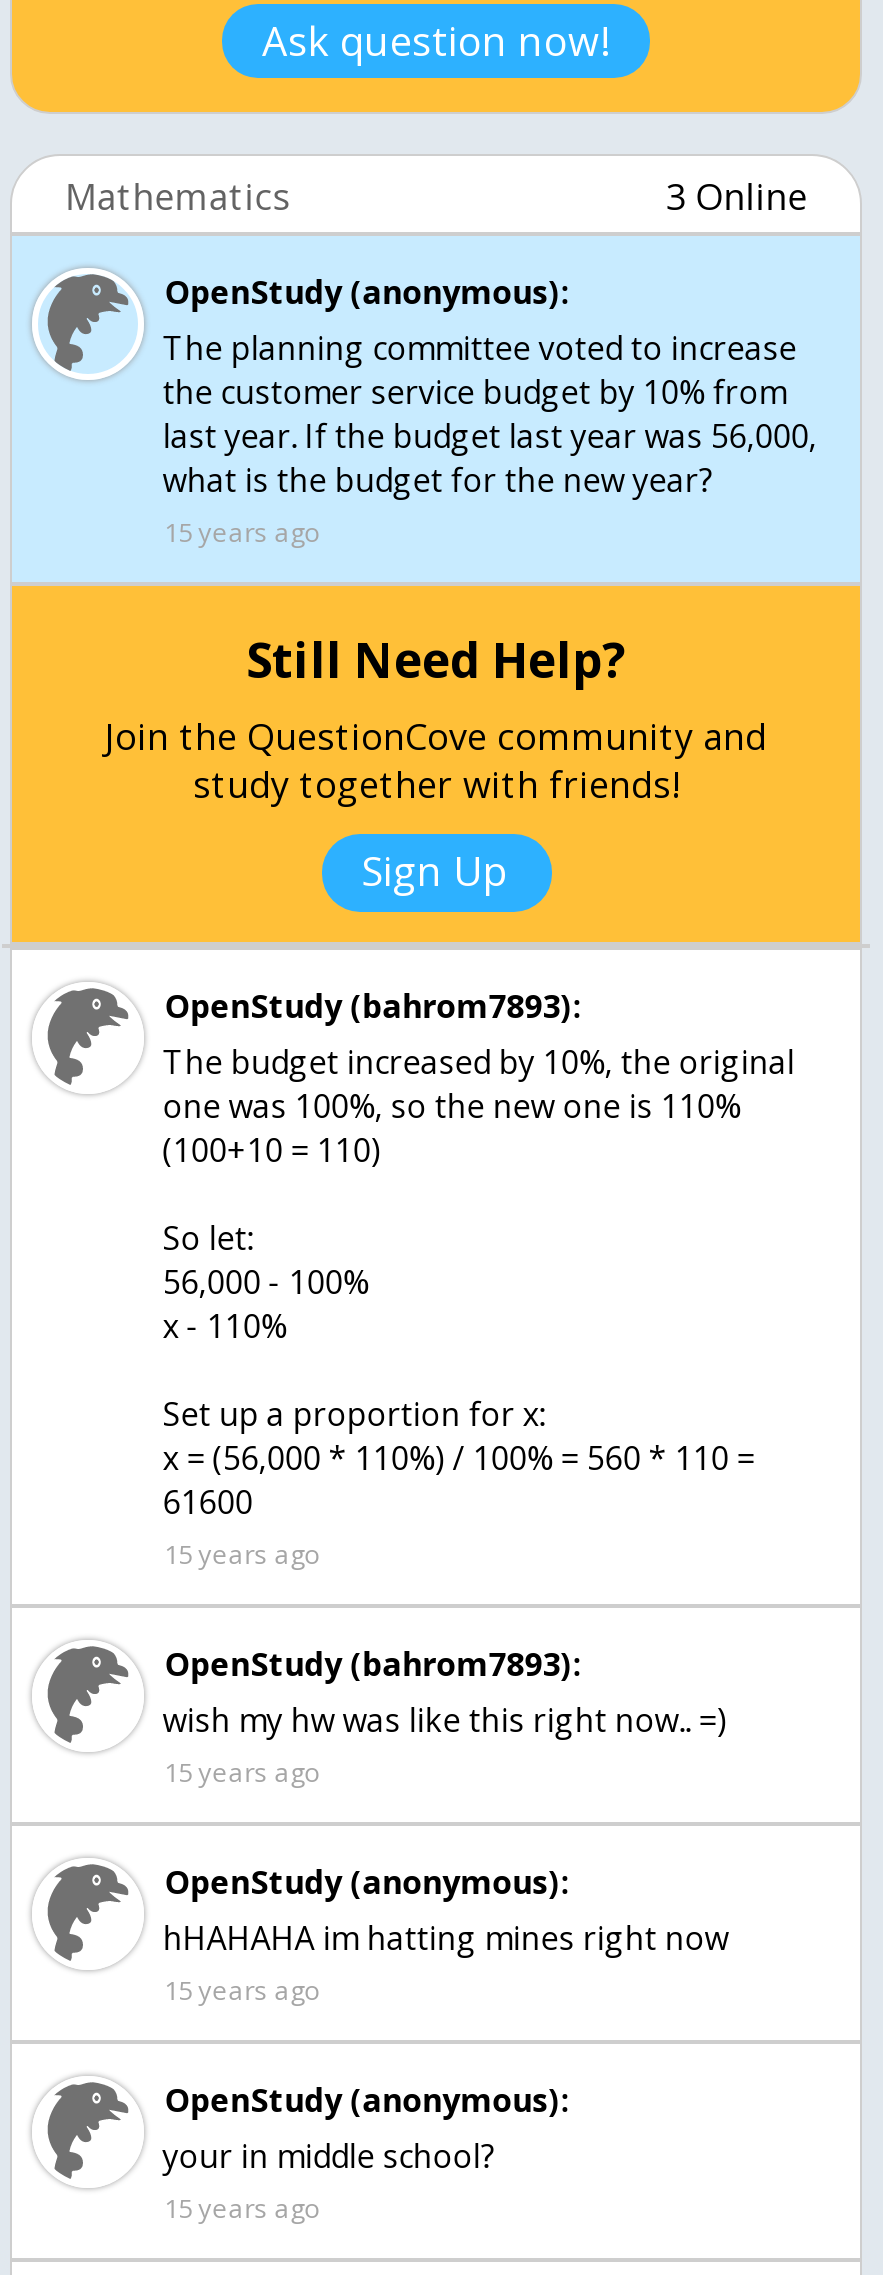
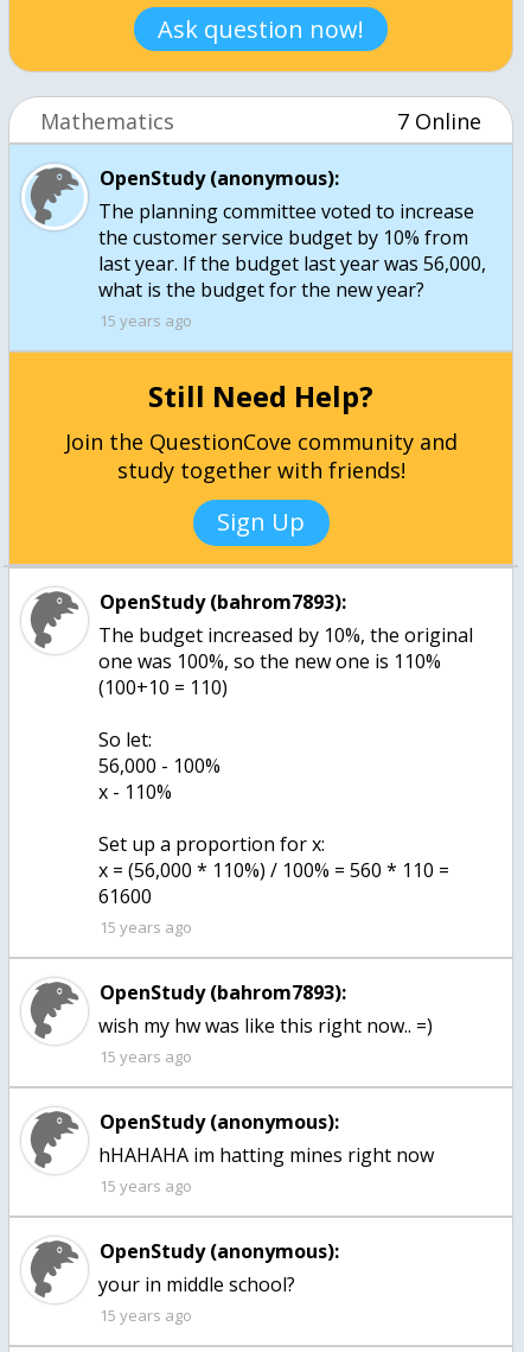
[666,172,808,220] 3 Online -> [397,107,481,135] 7 Online

